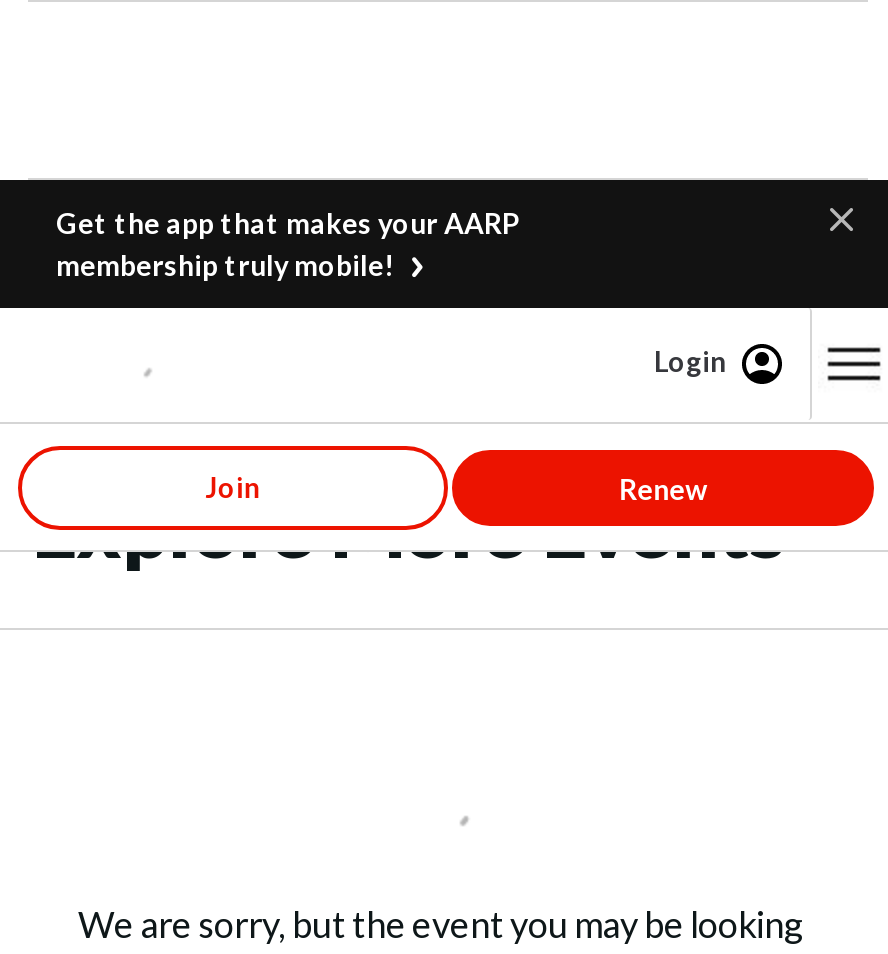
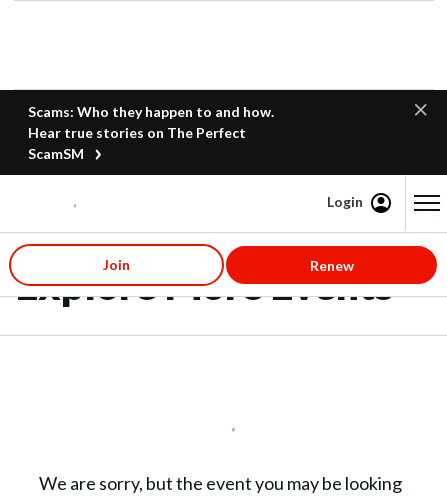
[56,206,520,282] Get the app that makes your AARP | membership truly mobile! -> [28,103,274,162] Scams: Who they happen to and how. | Hear true stories on The Perfect | ScamSM

